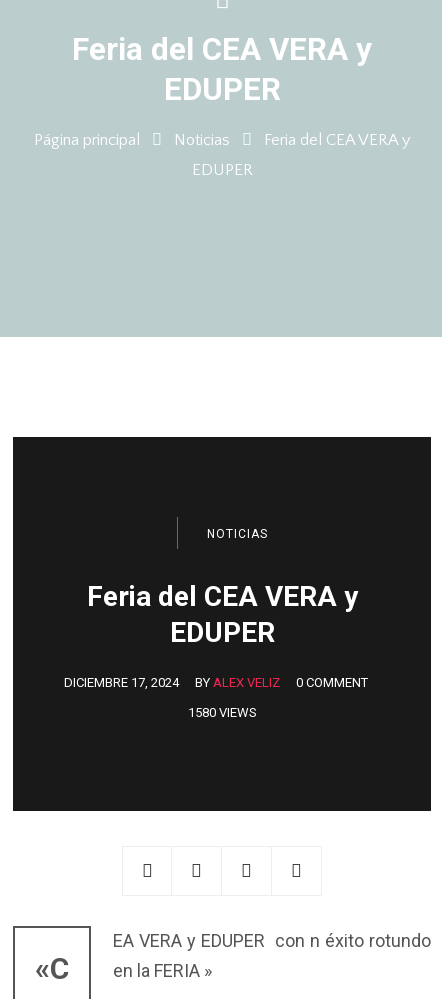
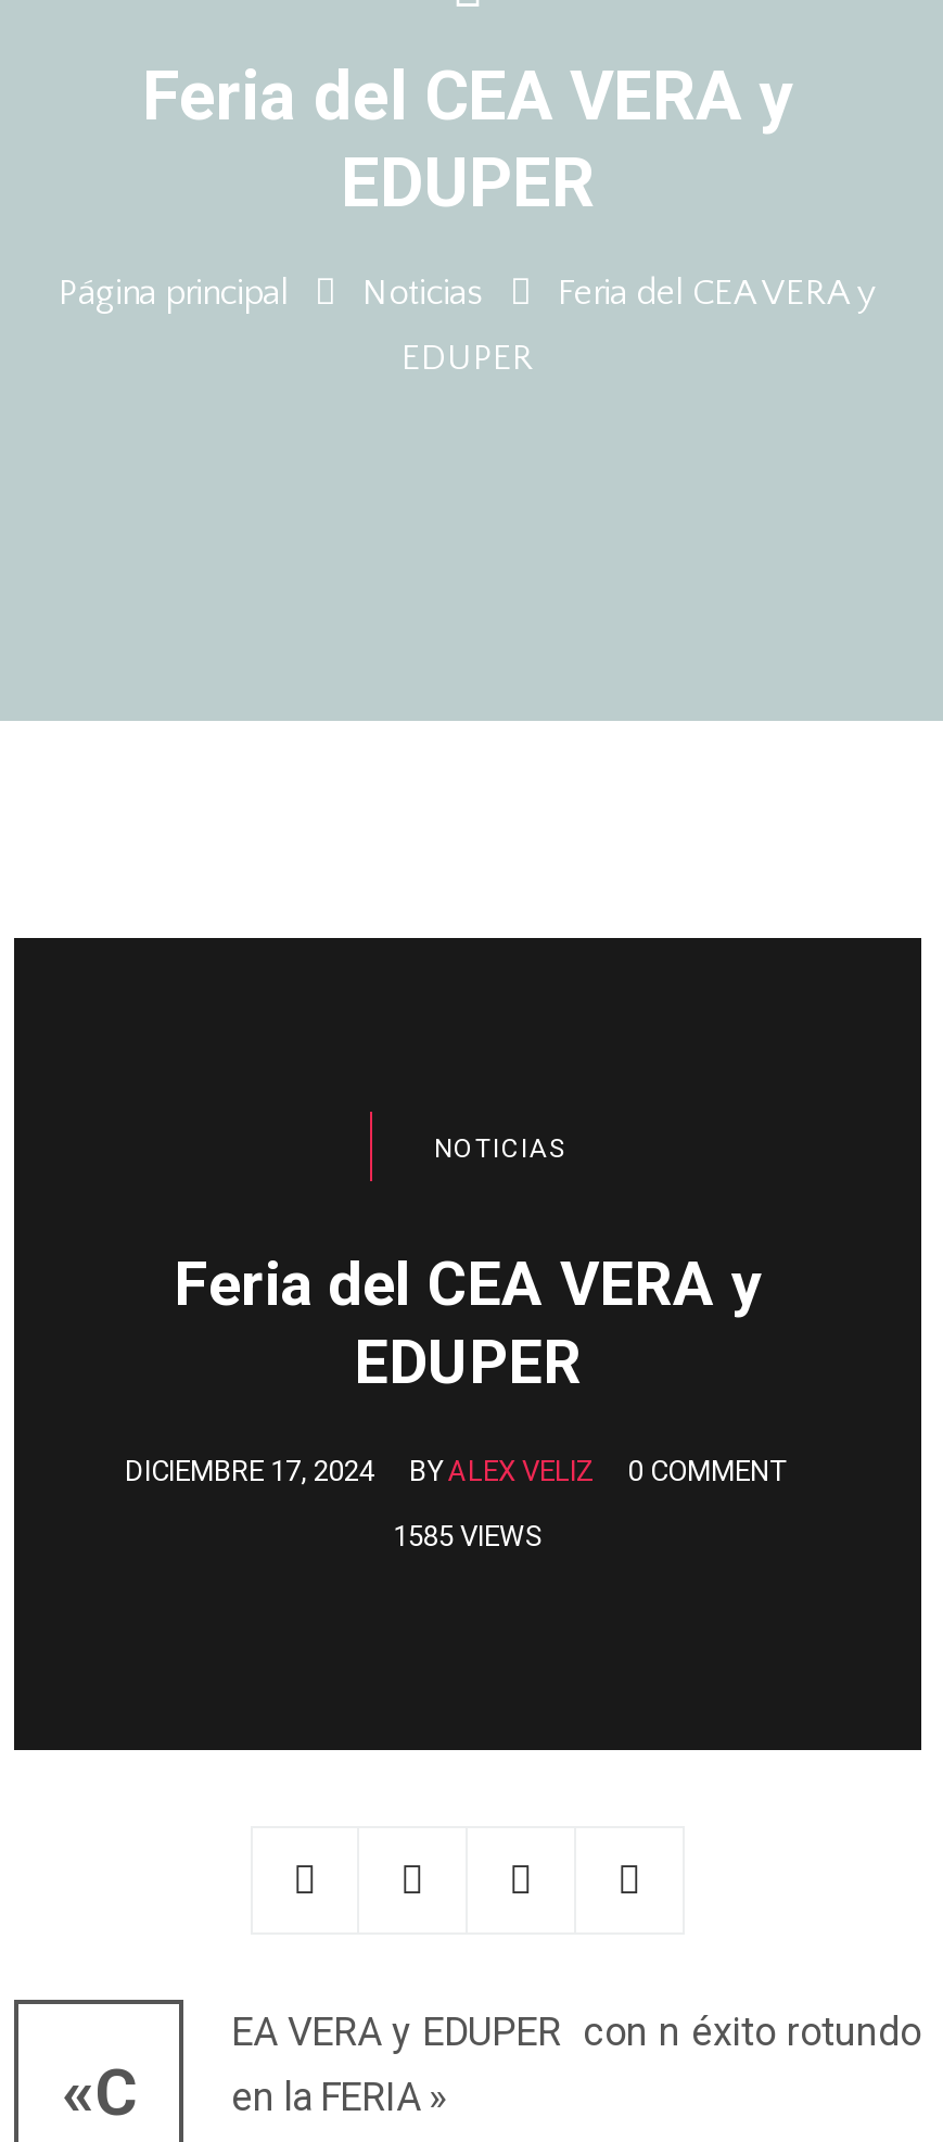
[187,705,256,720] 1580 VIEWS -> [393,1520,543,1552] 1585 VIEWS

